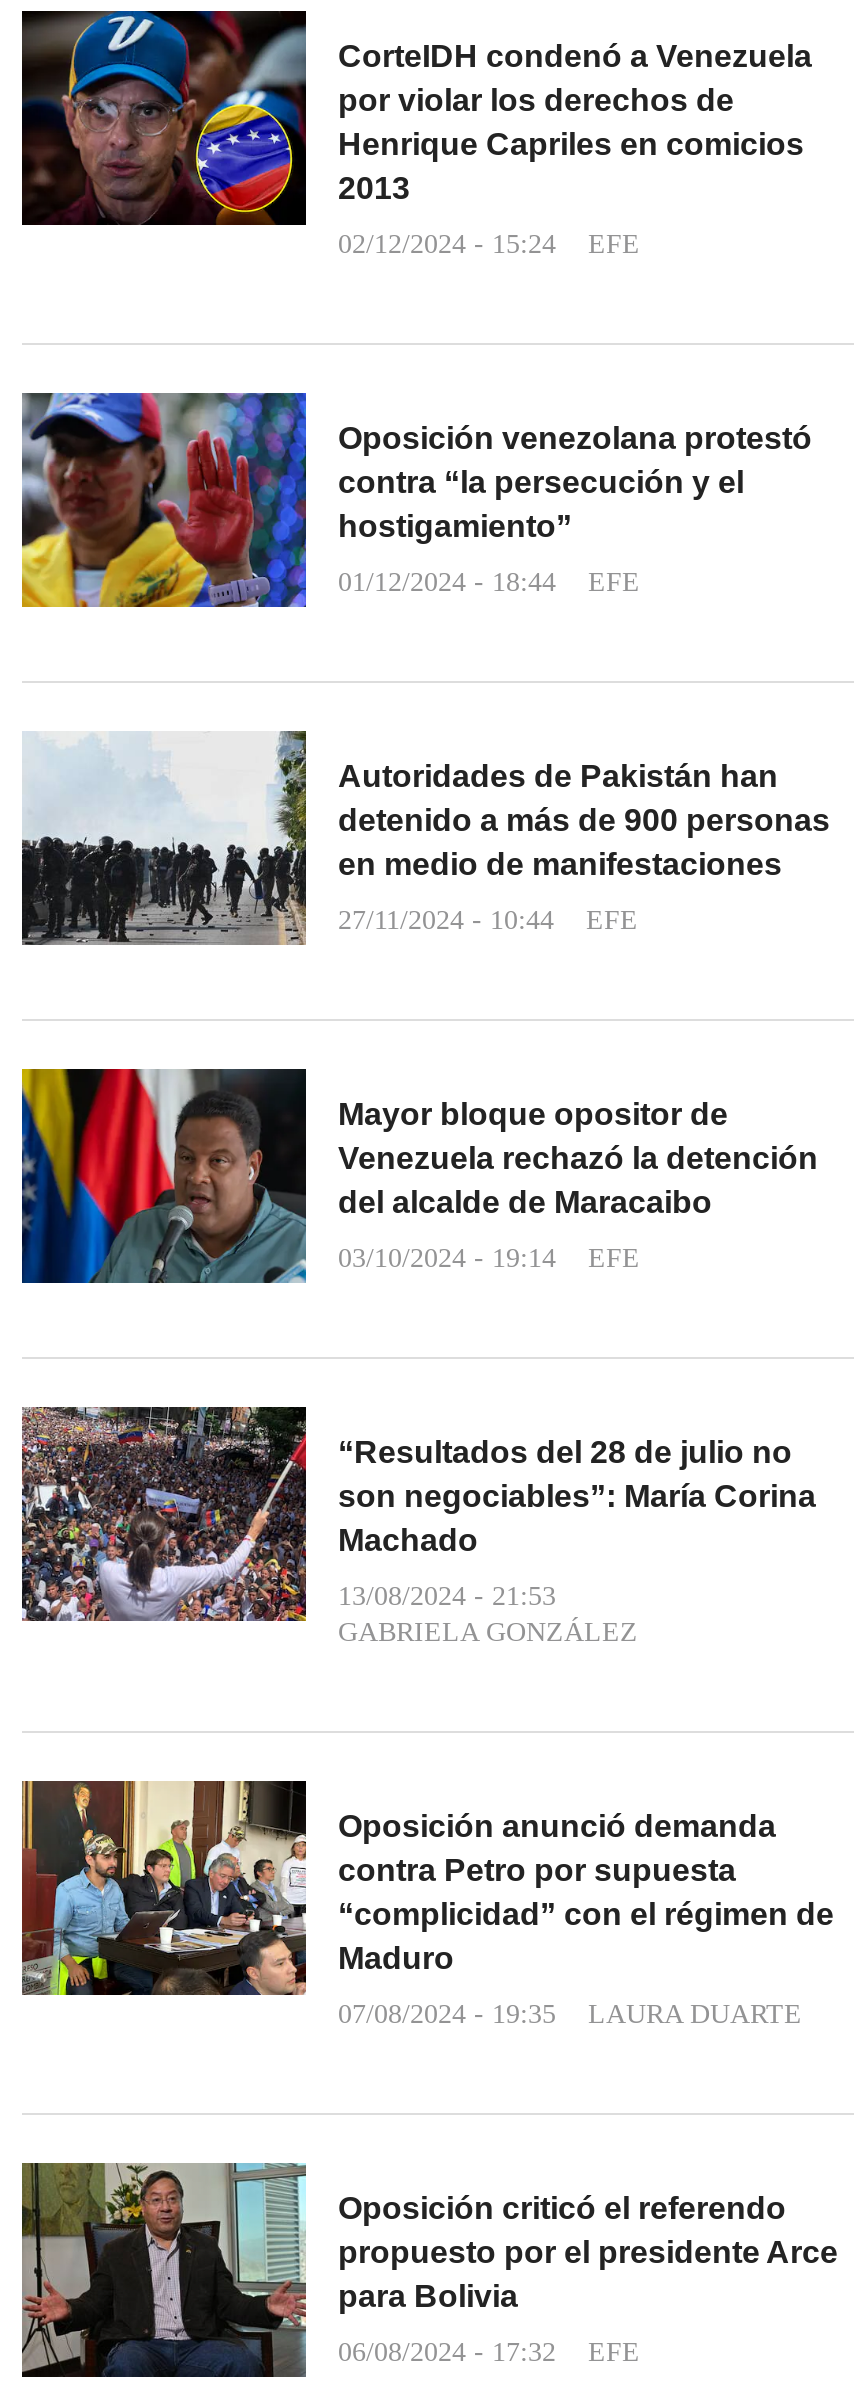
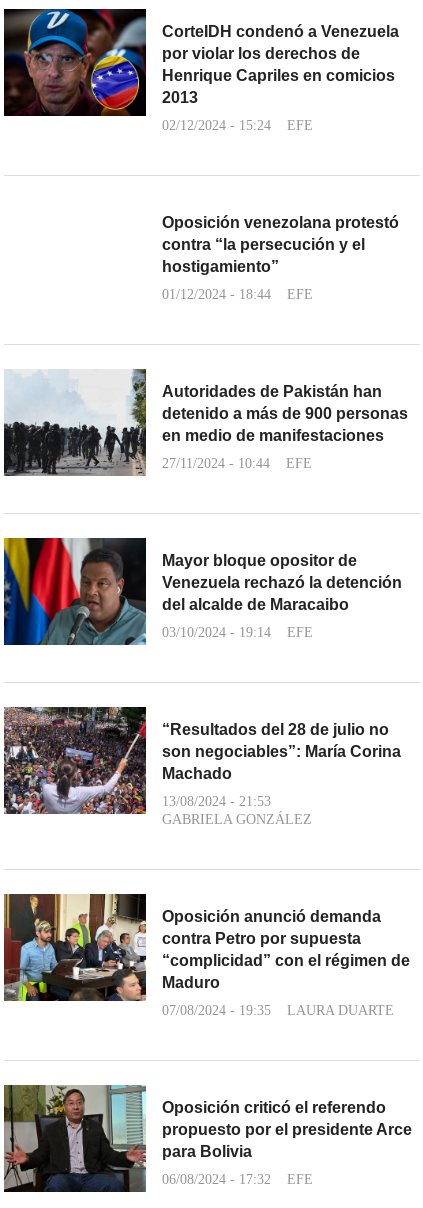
[20,391,308,609] [image] -> none

